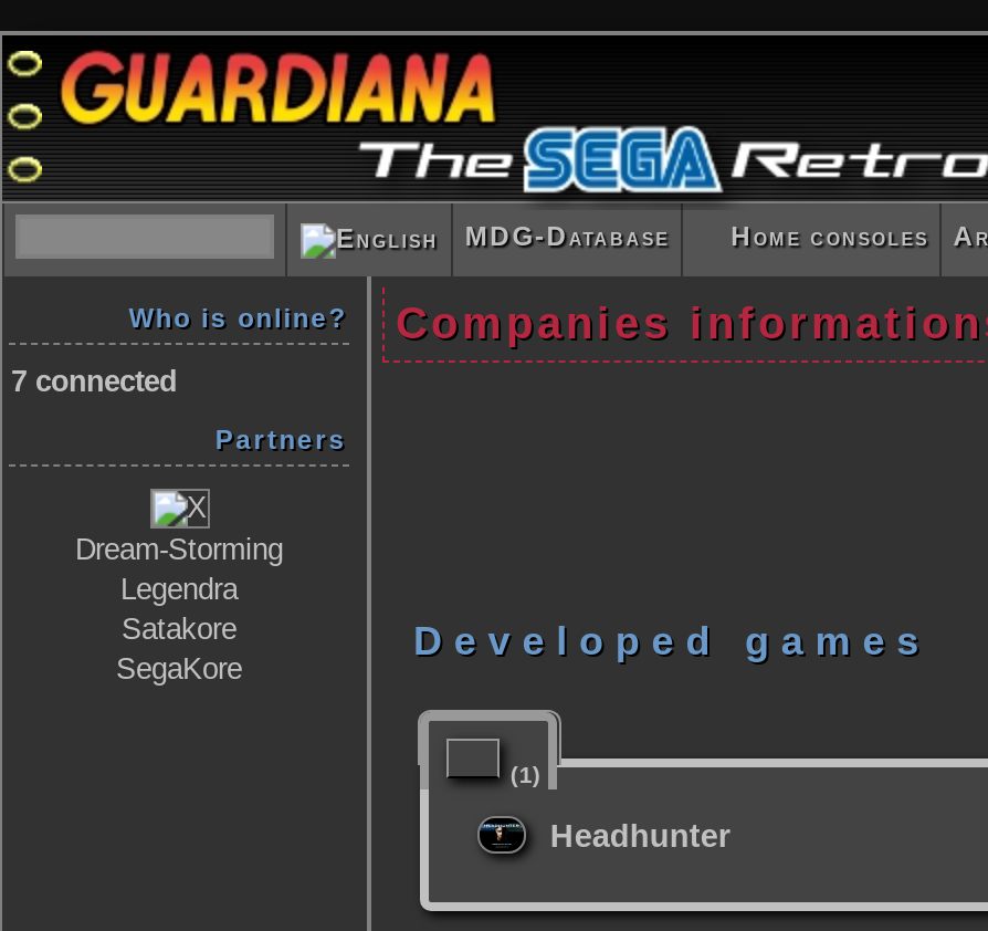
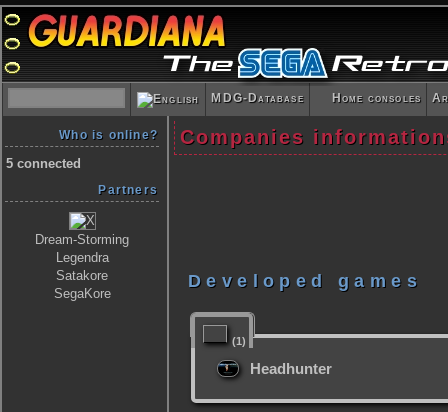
[11,364,177,398] 7 connected -> [6,156,81,171] 5 connected

